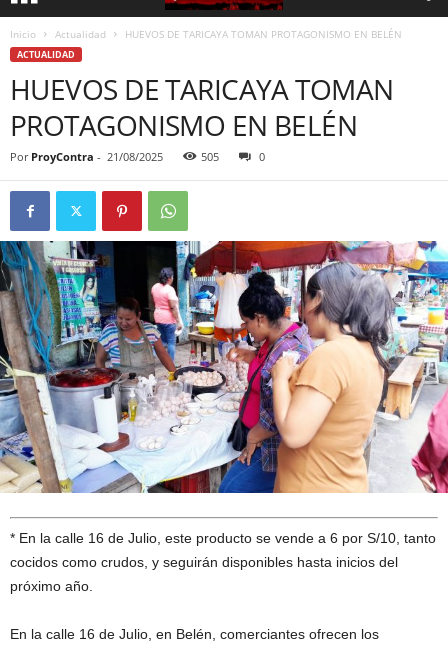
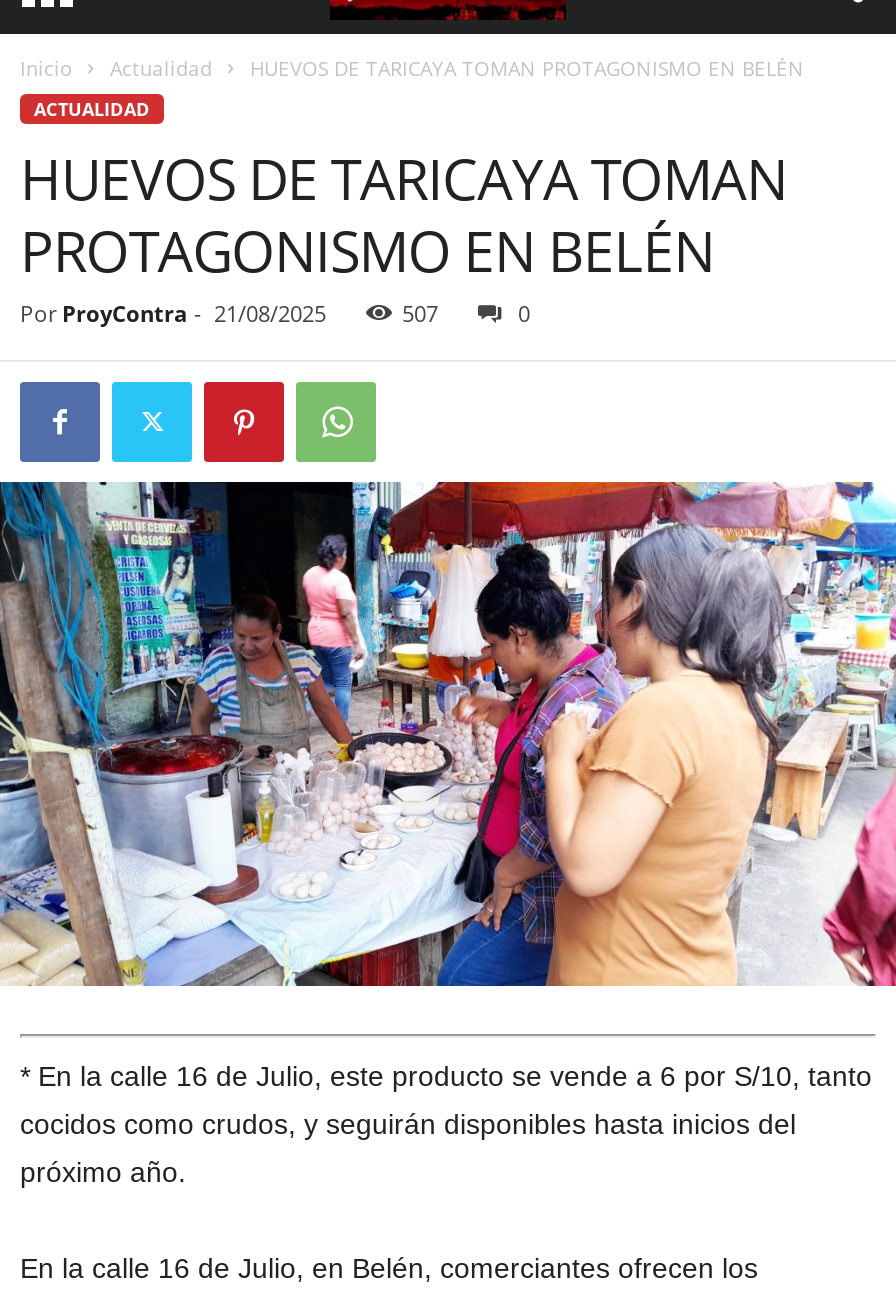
[201,149,219,164] 505 -> [402,298,438,328] 507

